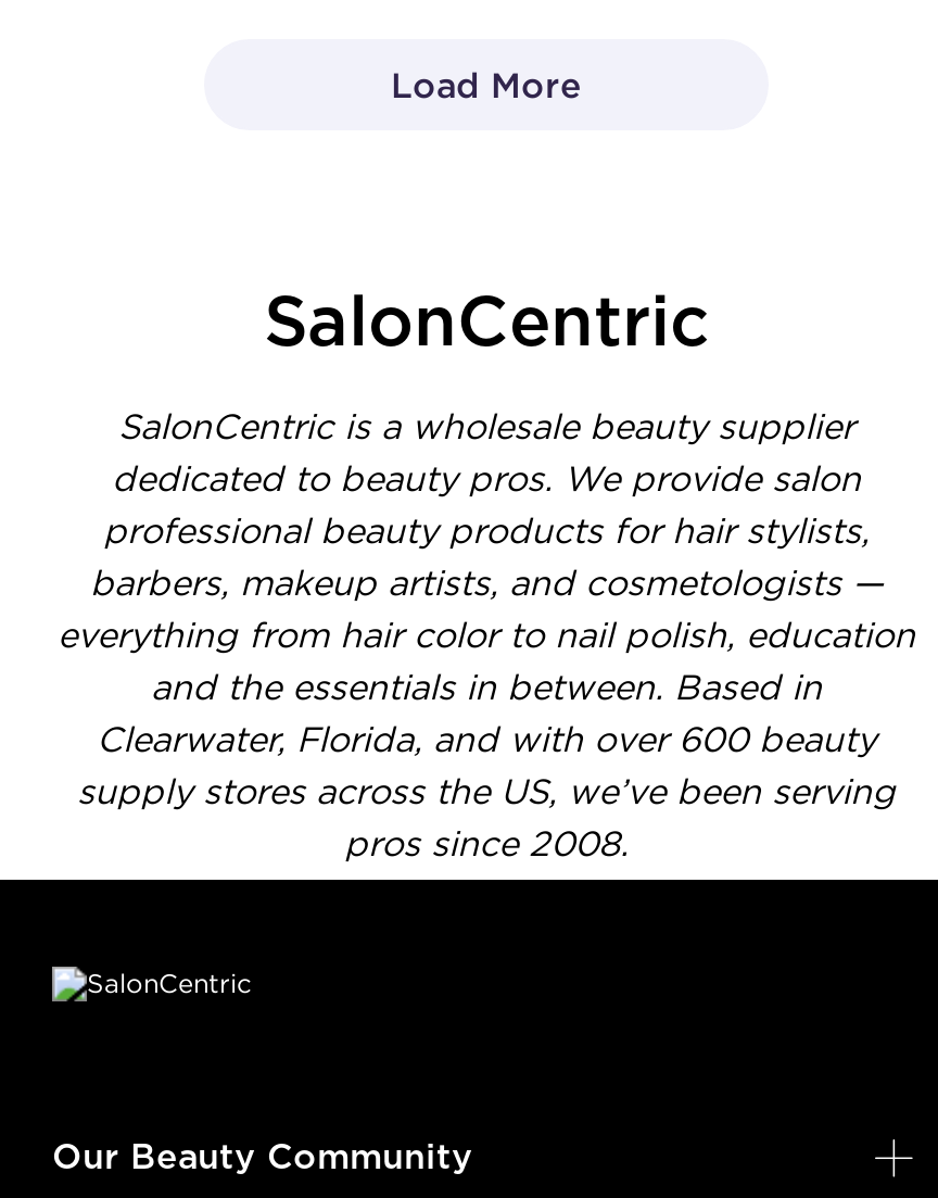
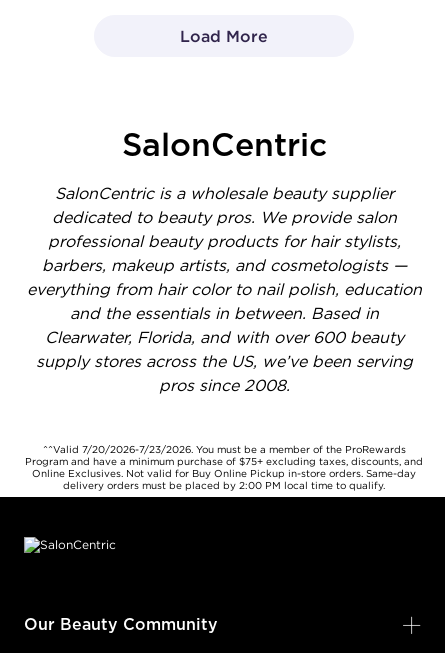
none -> [25,443,423,492] ^^Valid 7/20/2026-7/23/2026. You must be a member of the ProRewards | Program and have a minimum purchase of $75+ excluding taxes, discounts, and | Online Exclusives. Not valid for Buy Online Pickup in-store orders. Same-day | delivery orders must be placed by 2:00 PM local time to qualify.

